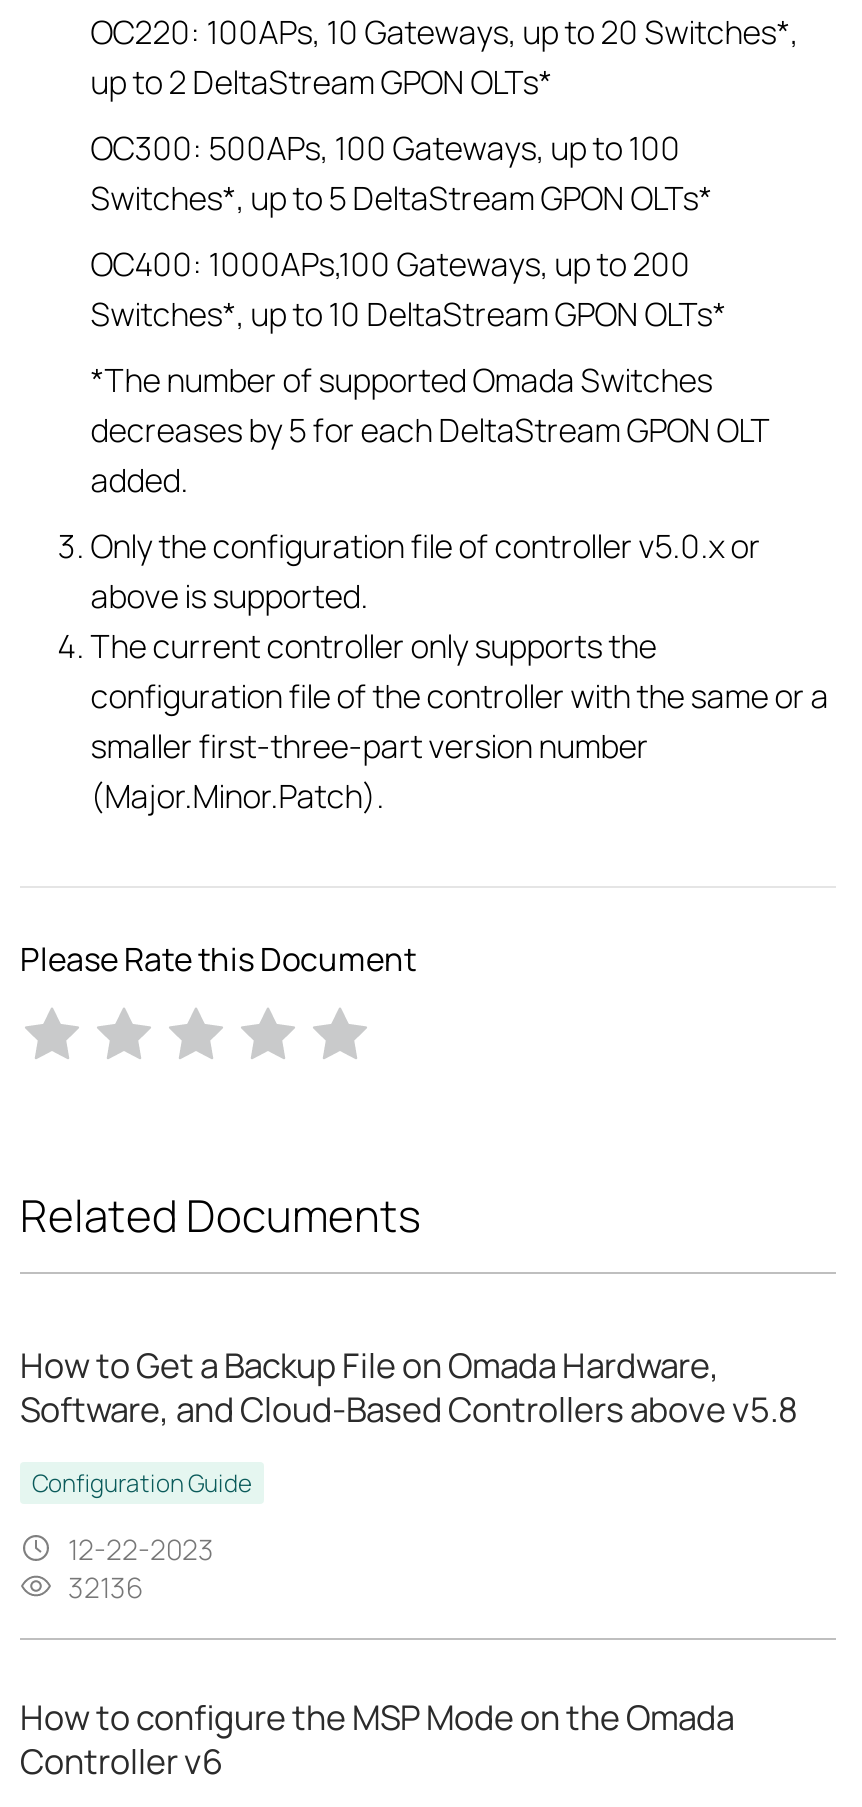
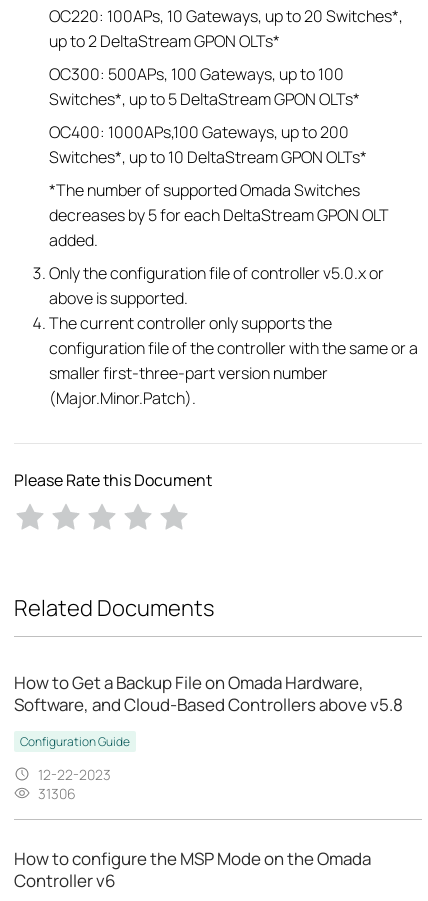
[68,1567,144,1605] 32136 -> [38,784,76,803] 31306

